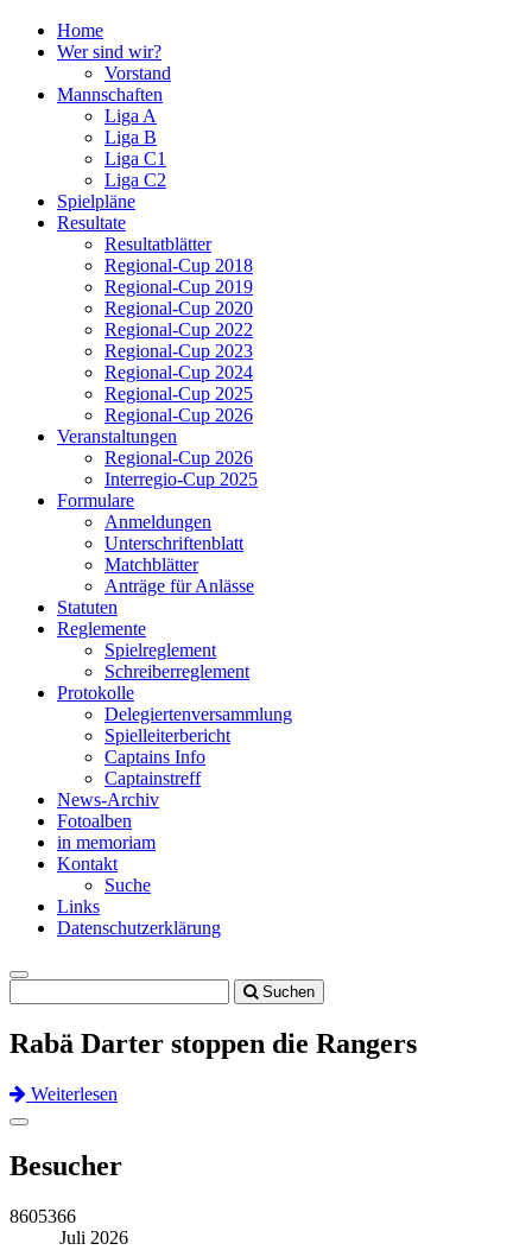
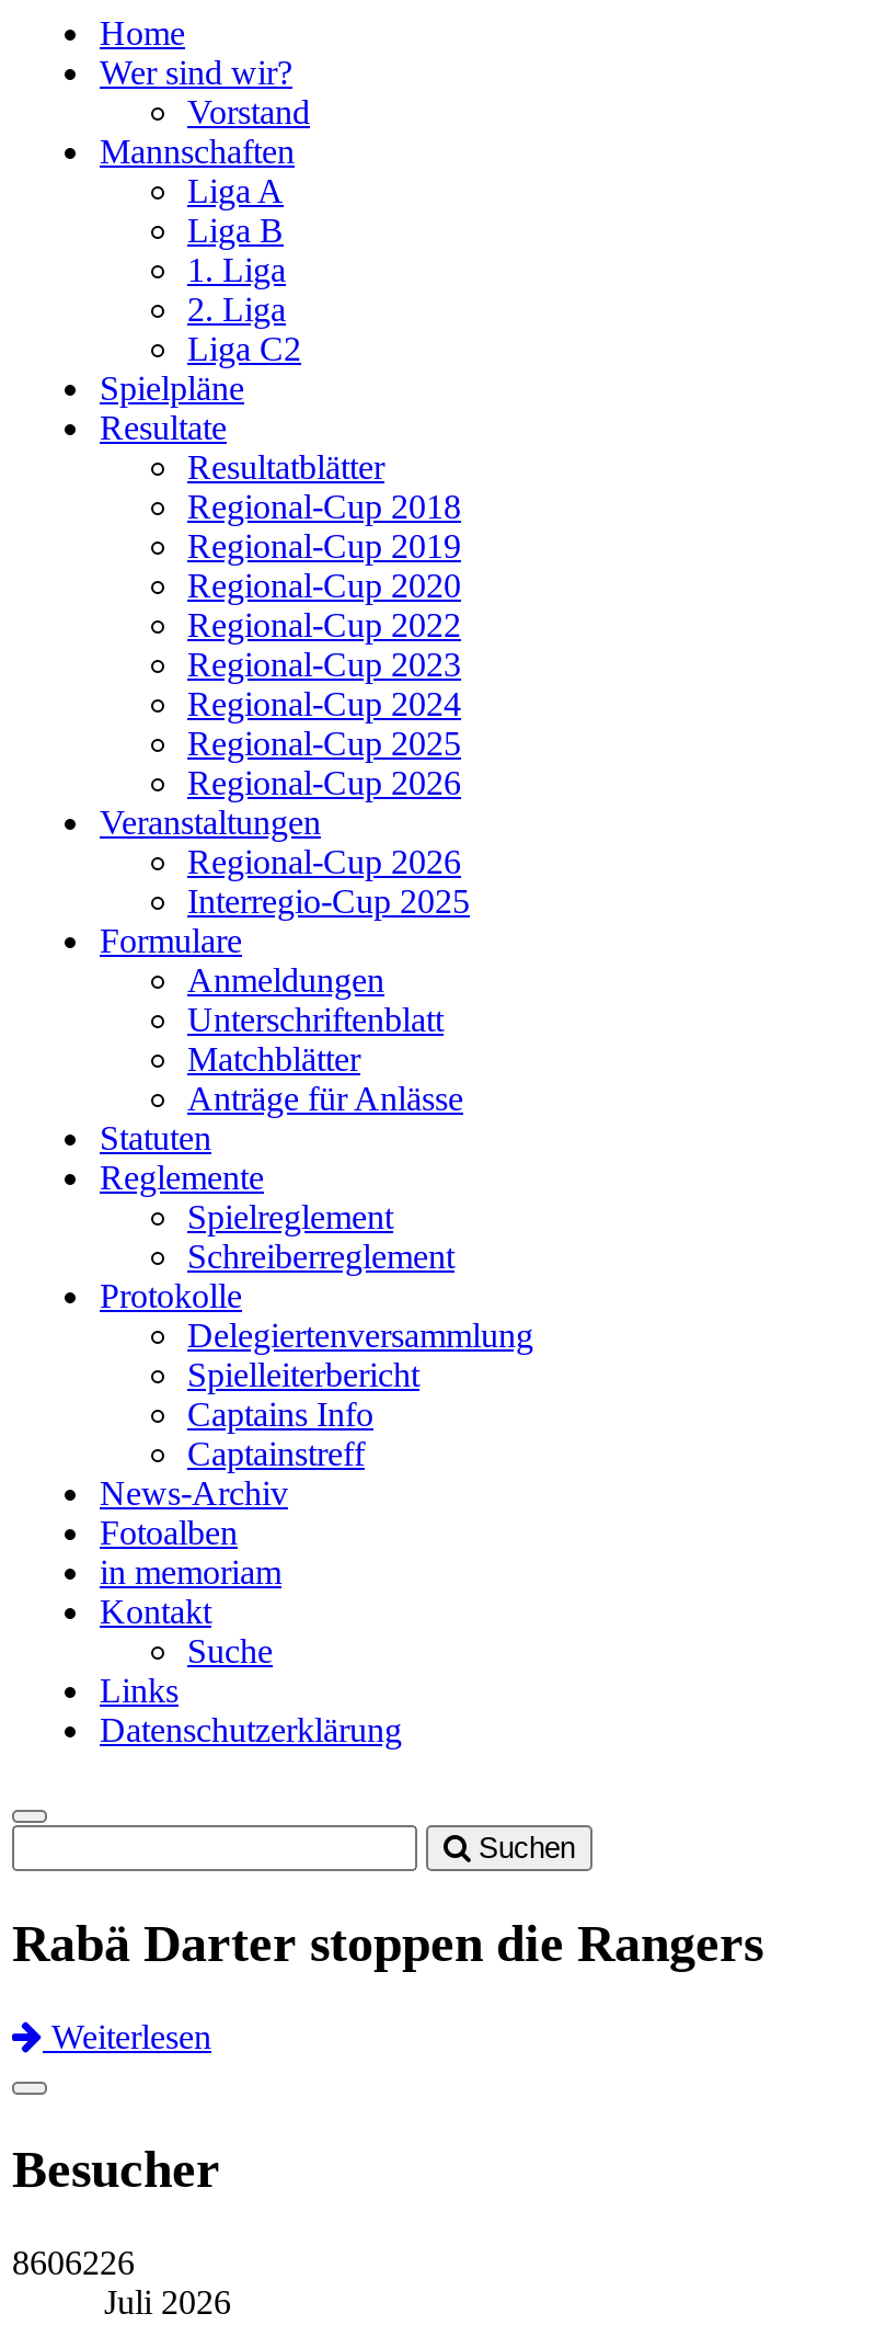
[104,148,166,168] Liga C1 -> [187,251,286,328] 1. Liga | 2. Liga
[9,1205,76,1226] 8605366 -> [12,2243,135,2280] 8606226

